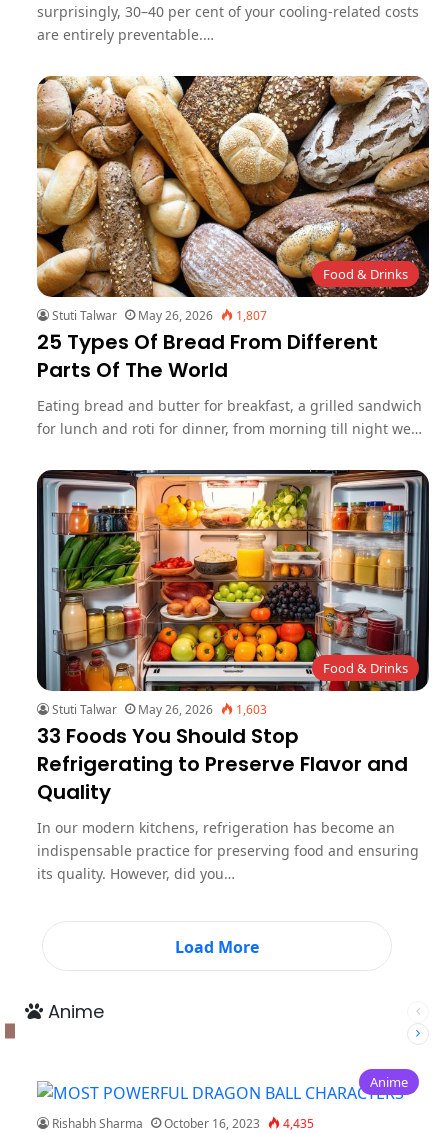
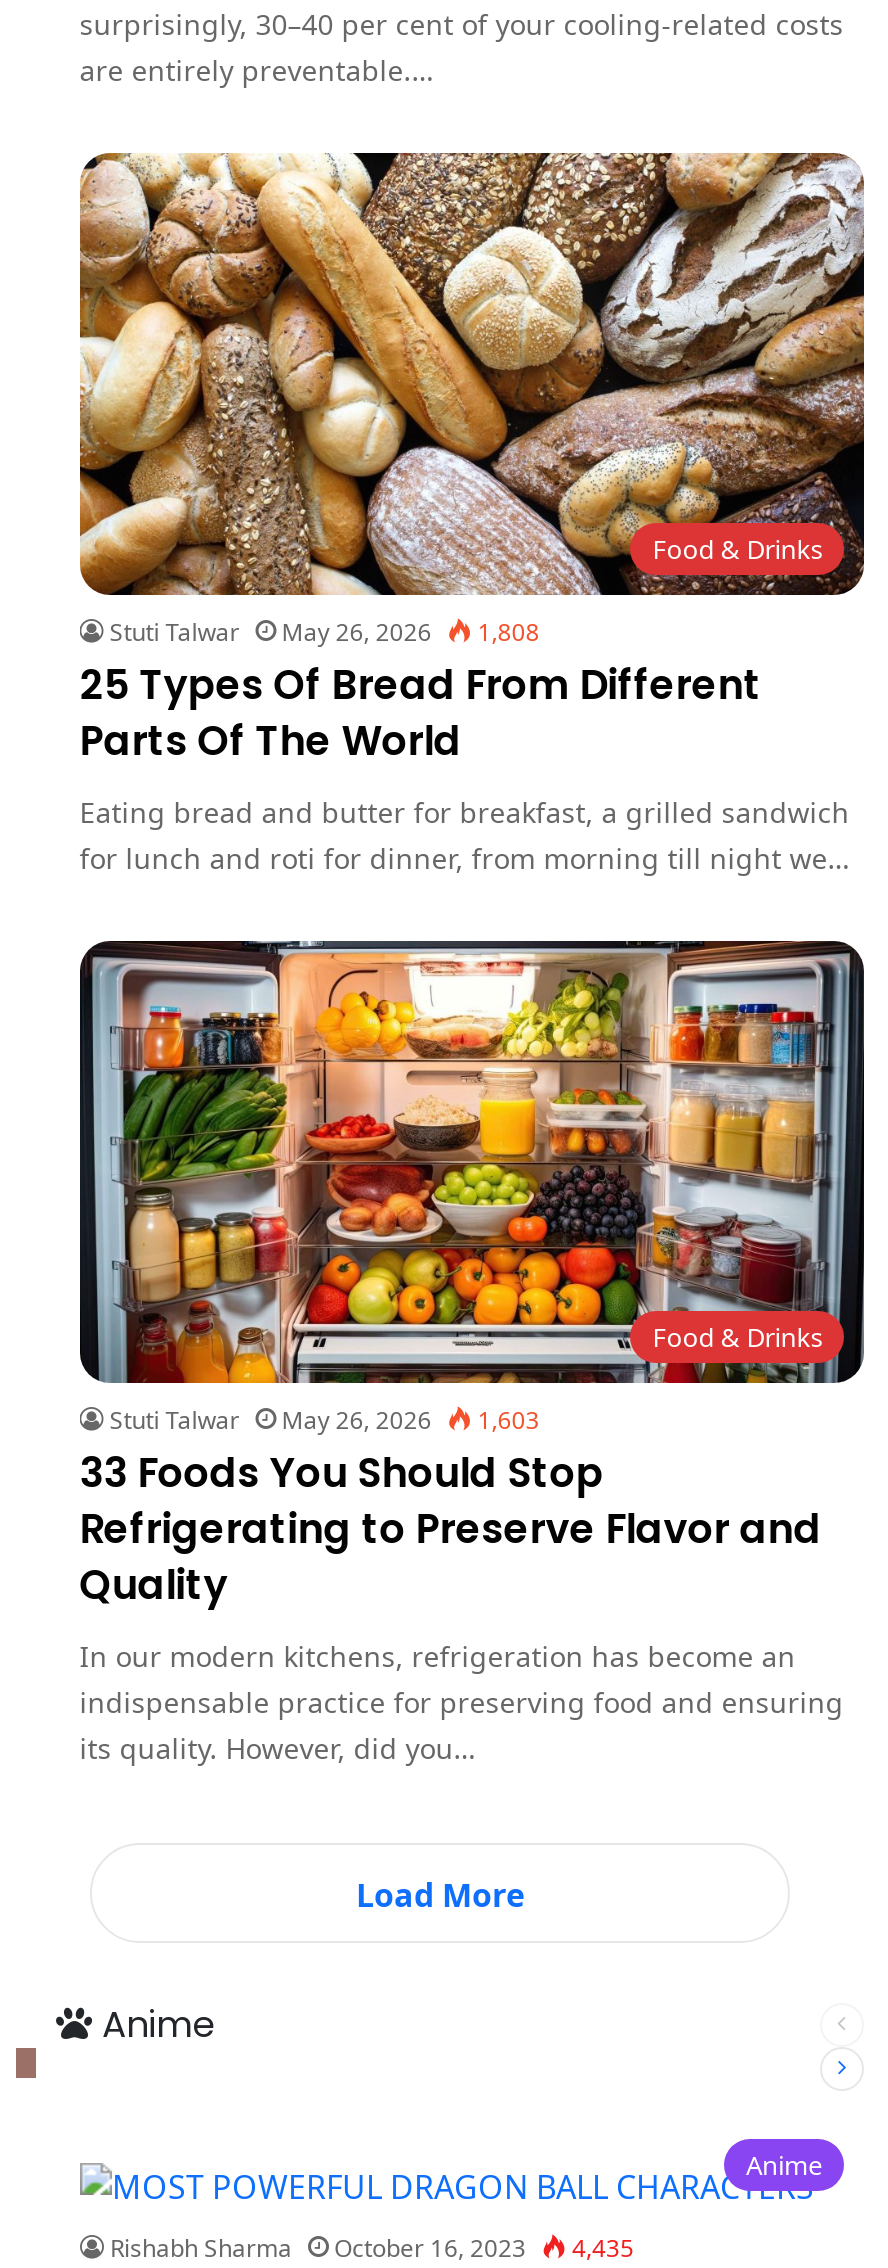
[52,307,267,324] Stuti Talwar May 26, 2026 1,807 -> [109,614,539,648] Stuti Talwar May 26, 2026 1,808

